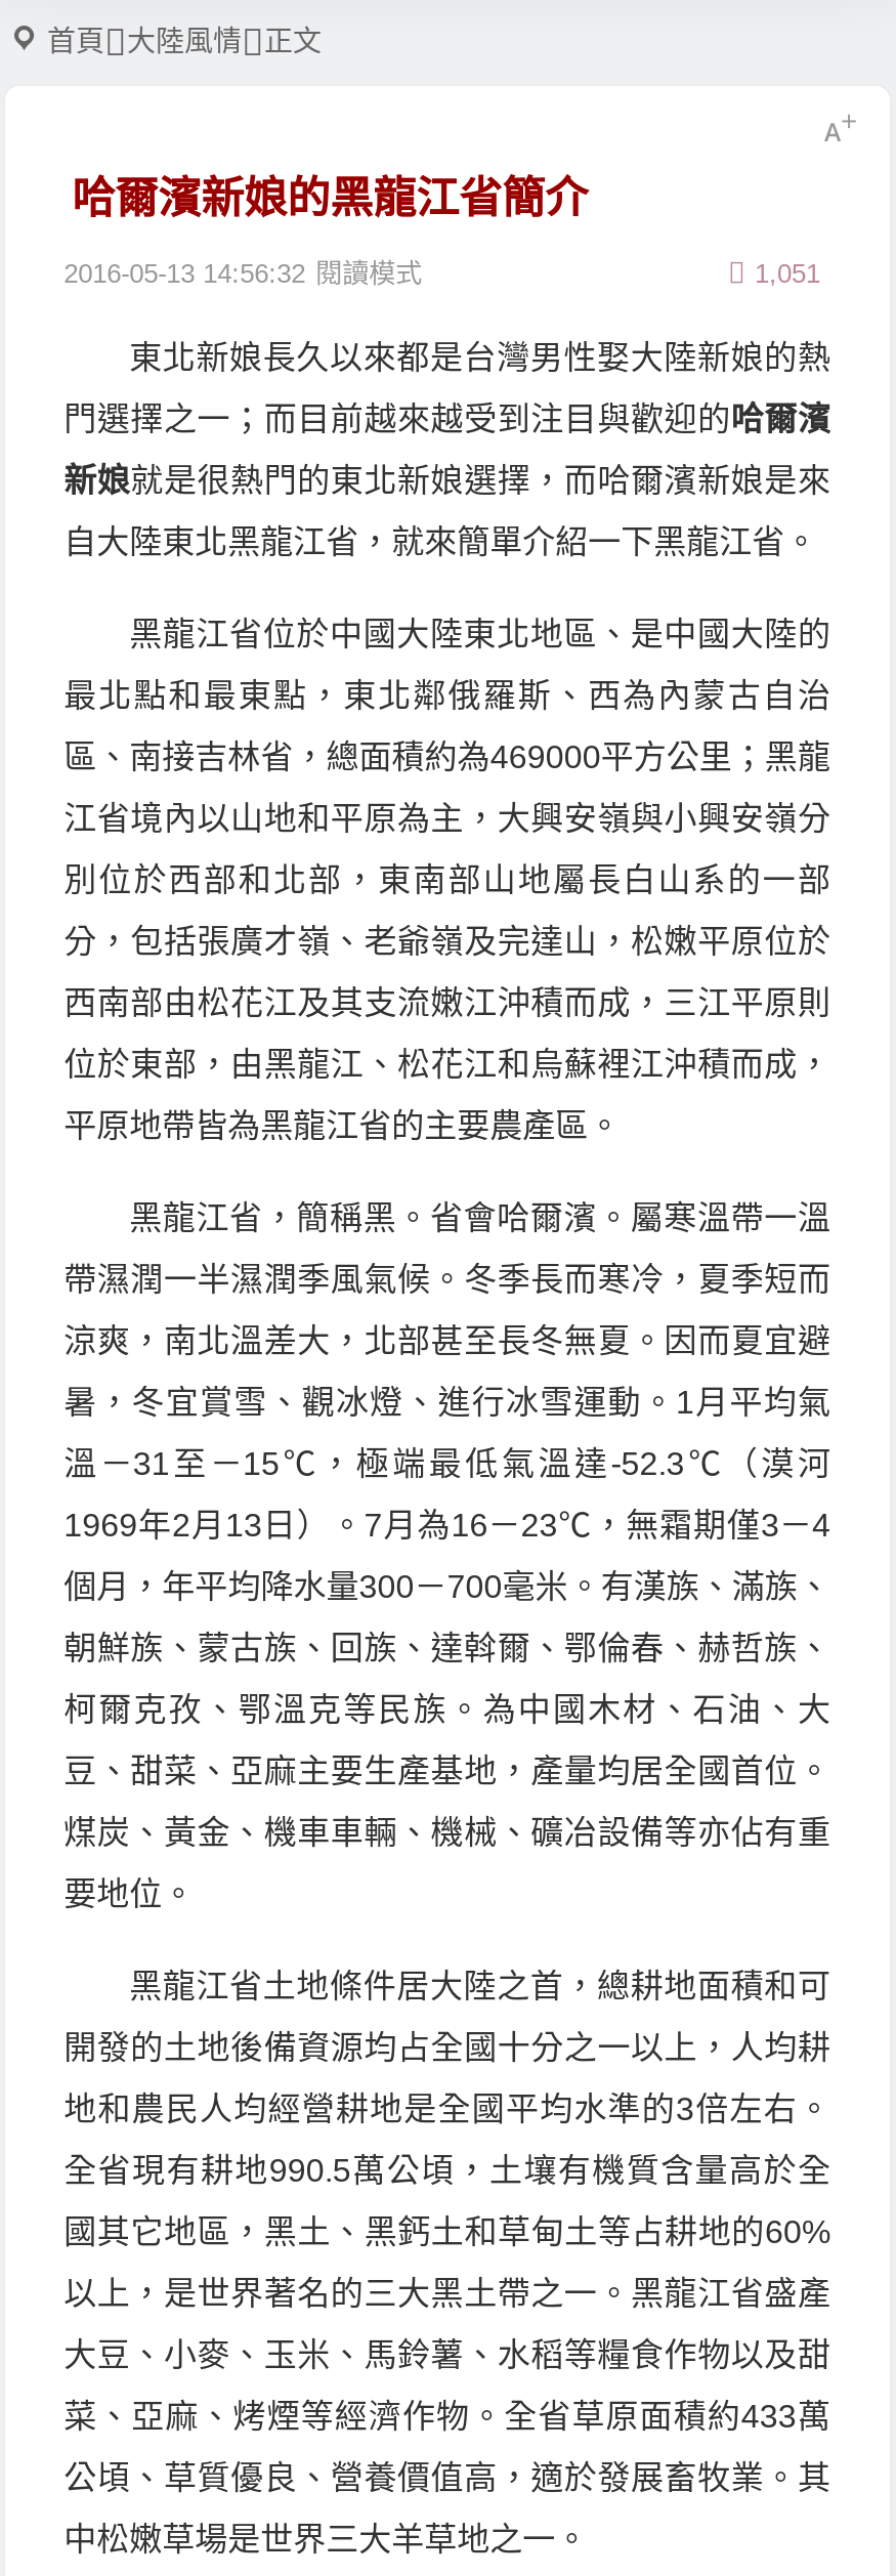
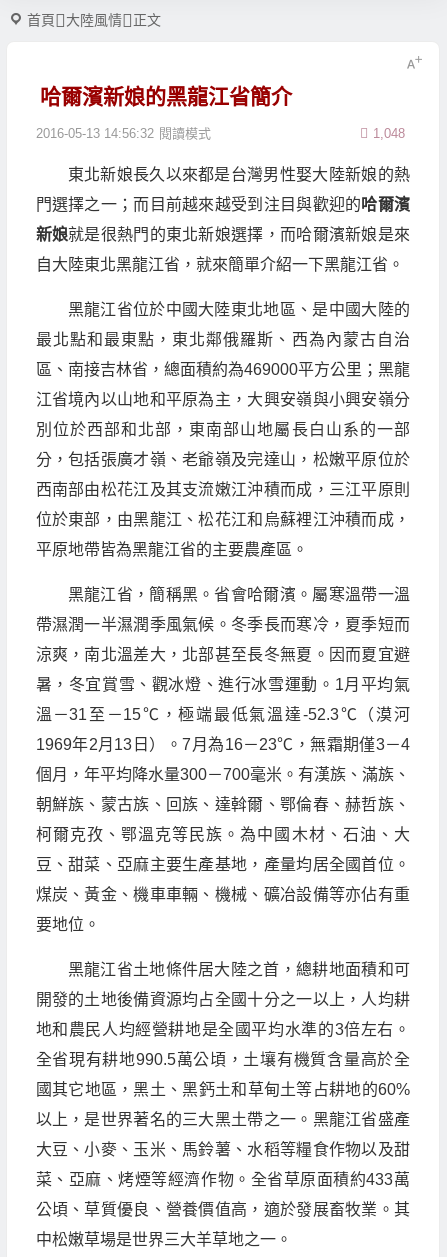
[755,258,820,289] 1,051 -> [373,126,405,141] 1,048

